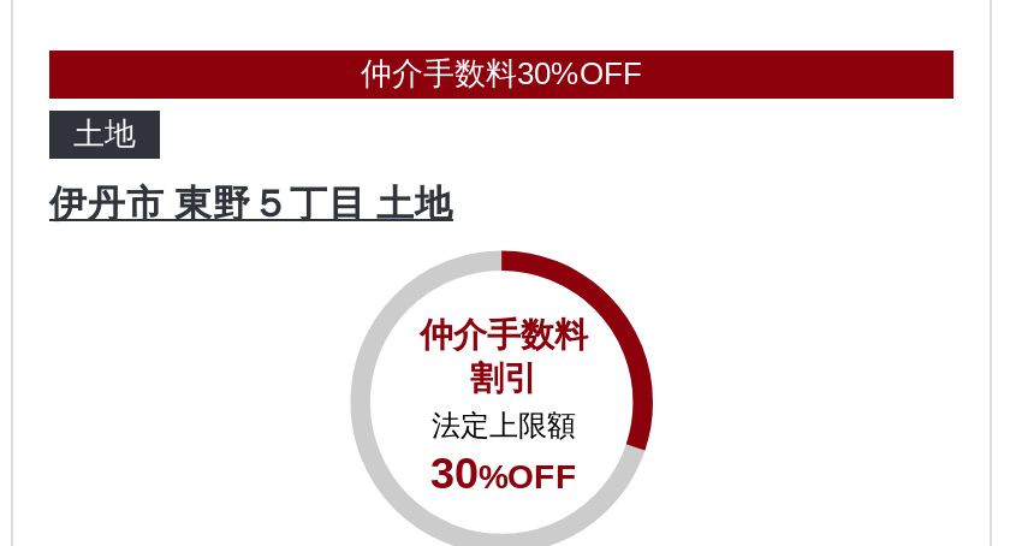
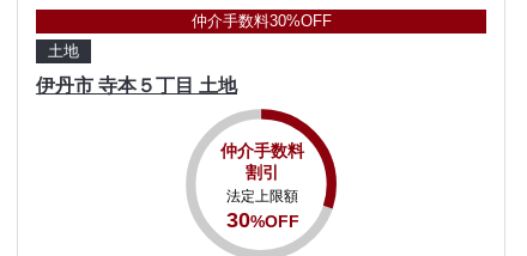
[49,183,453,224] 伊丹市 東野５丁目 土地 -> [36,75,237,96] 伊丹市 寺本５丁目 土地

